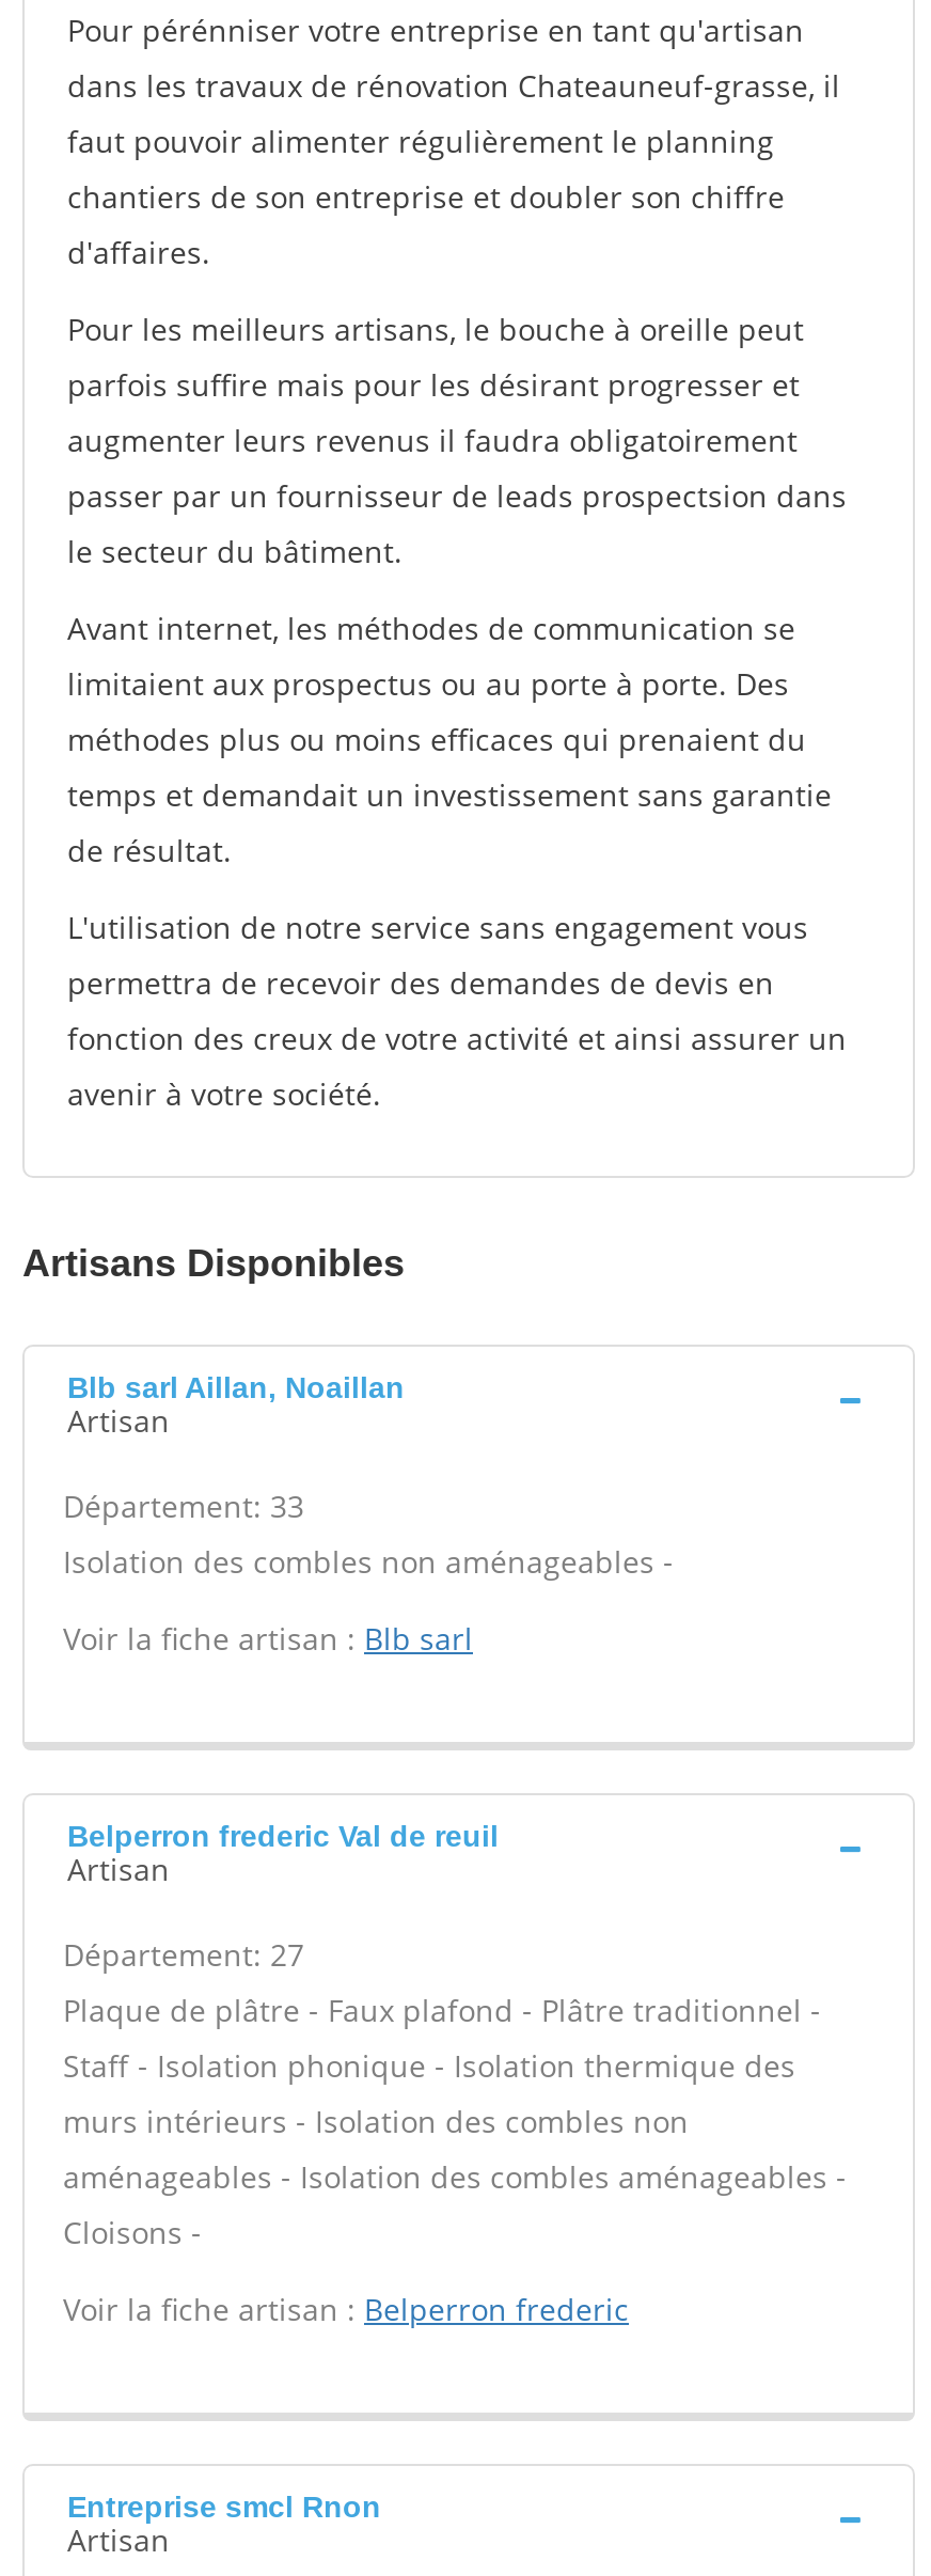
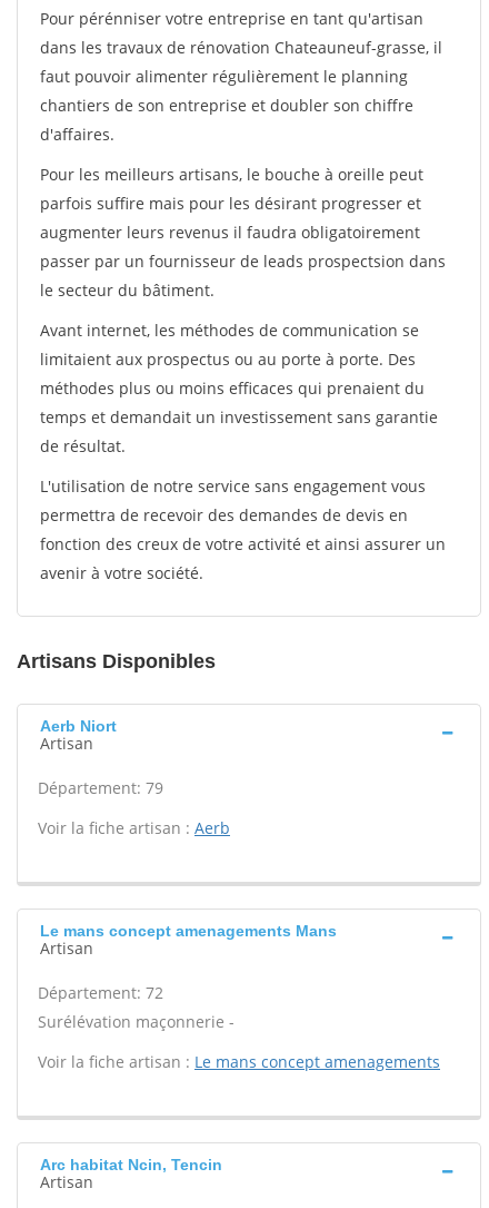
[67,1370,405,1404] Blb sarl Aillan, Noaillan -> [40,717,117,735] Aerb Niort
[63,1486,674,1582] Département: 33 | Isolation des combles non aménageables - -> [38,777,163,798] Département: 79
[63,1618,473,1659] Voir la fiche artisan : Blb sarl -> [38,817,230,838] Voir la fiche artisan : Aerb
[67,1819,499,1853] Belperron frederic Val de reuil -> [40,922,337,940] Le mans concept amenagements Mans
[63,1934,847,2252] Département: 27 | Plaque de plâtre - Faux plafond - Plâtre traditionnel - | Staff - Isolation phonique - Isolation thermique des | murs intérieurs - Isolation des combles non | aménageables - Isolation des combles aménageables - | Cloisons - -> [38,982,234,1032] Département: 72 | Surélévation maçonnerie -
[63,2289,629,2329] Voir la fiche artisan : Belperron frederic -> [38,1051,440,1072] Voir la fiche artisan : Le mans concept amenagements
[67,2489,381,2524] Entreprise smcl Rnon -> [40,1156,222,1173] Arc habitat Ncin, Tencin

